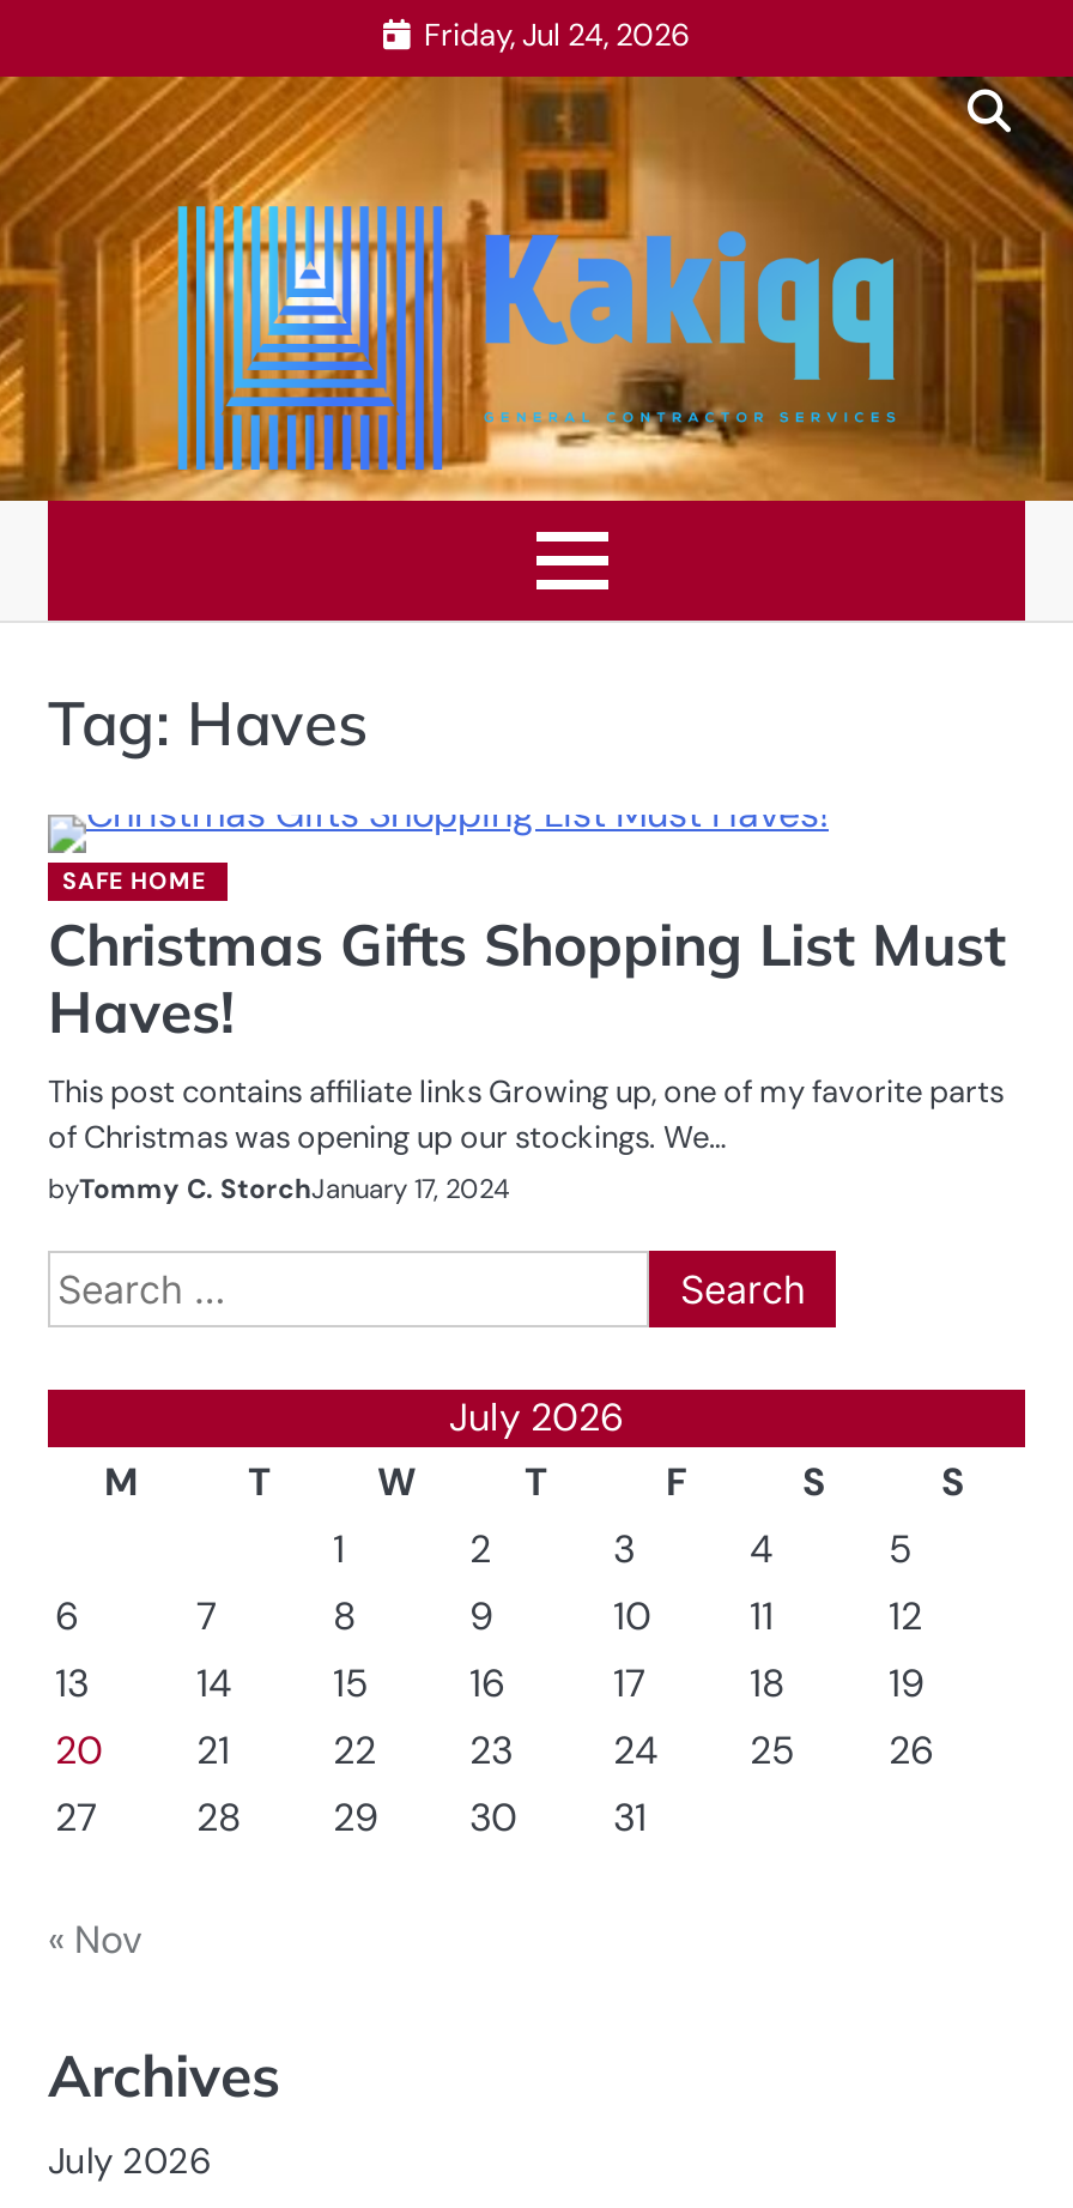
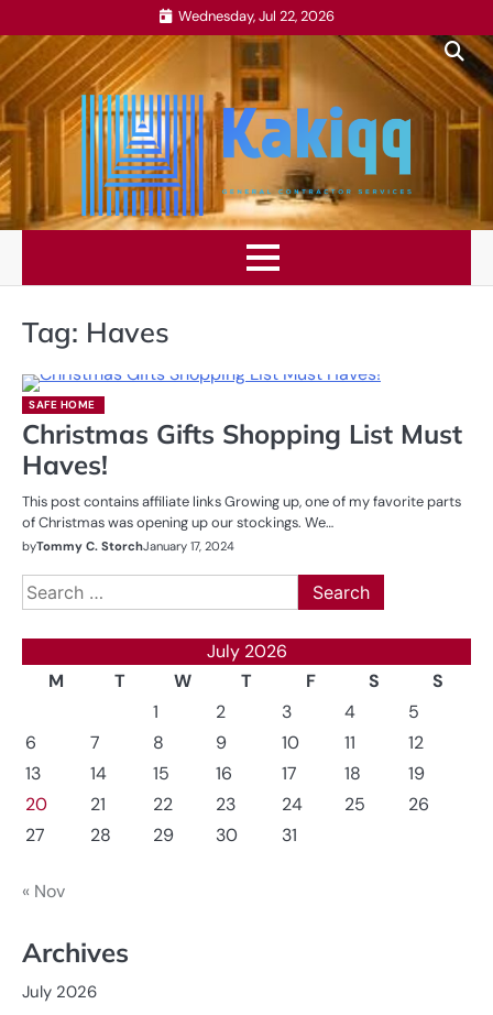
[424,13,690,54] Friday, Jul 24, 2026 -> [178,6,334,25] Wednesday, Jul 22, 2026

